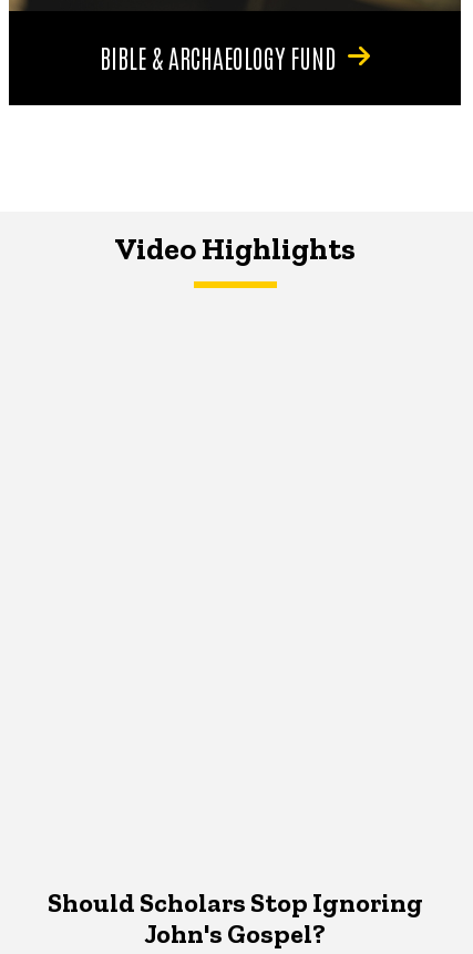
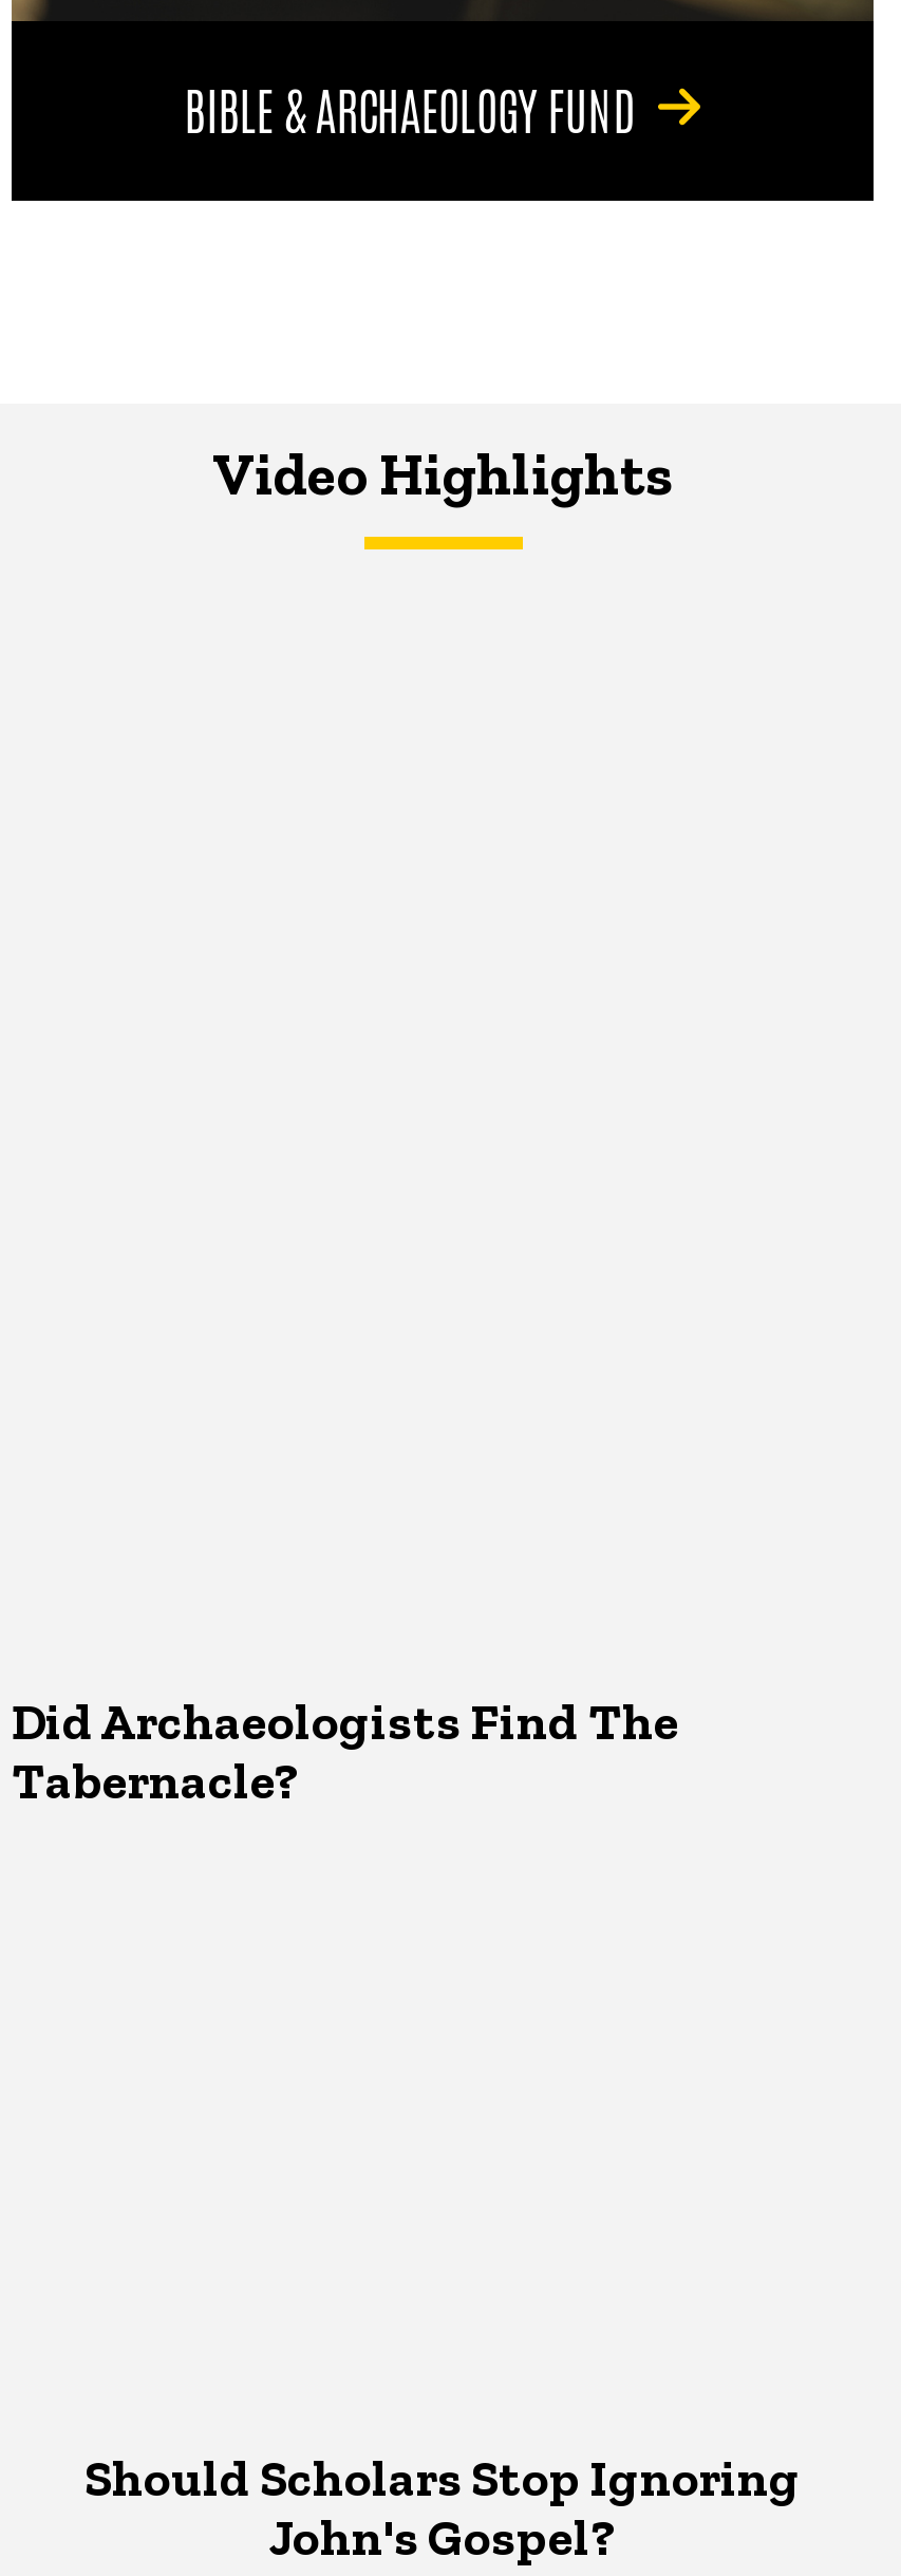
none -> [12,1691,679,1811] Did Archaeologists Find The | Tabernacle?

